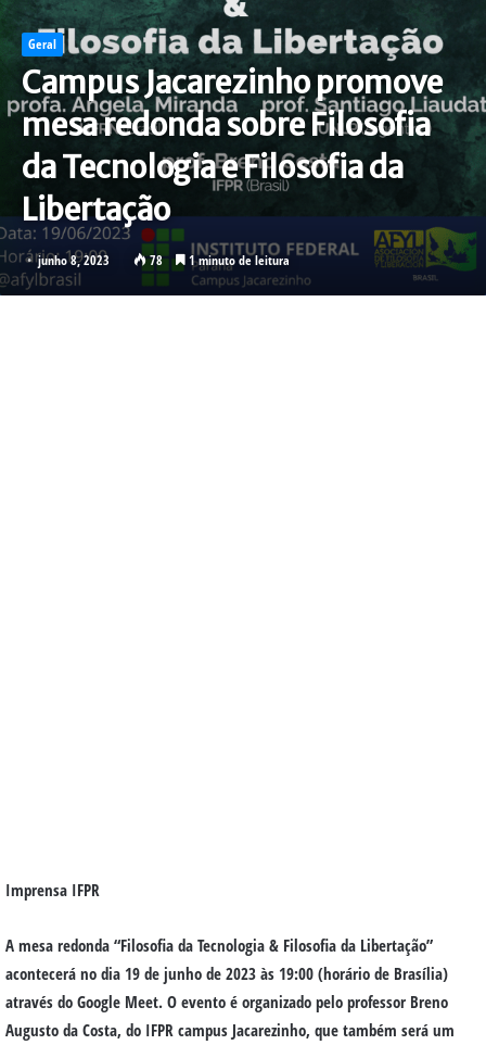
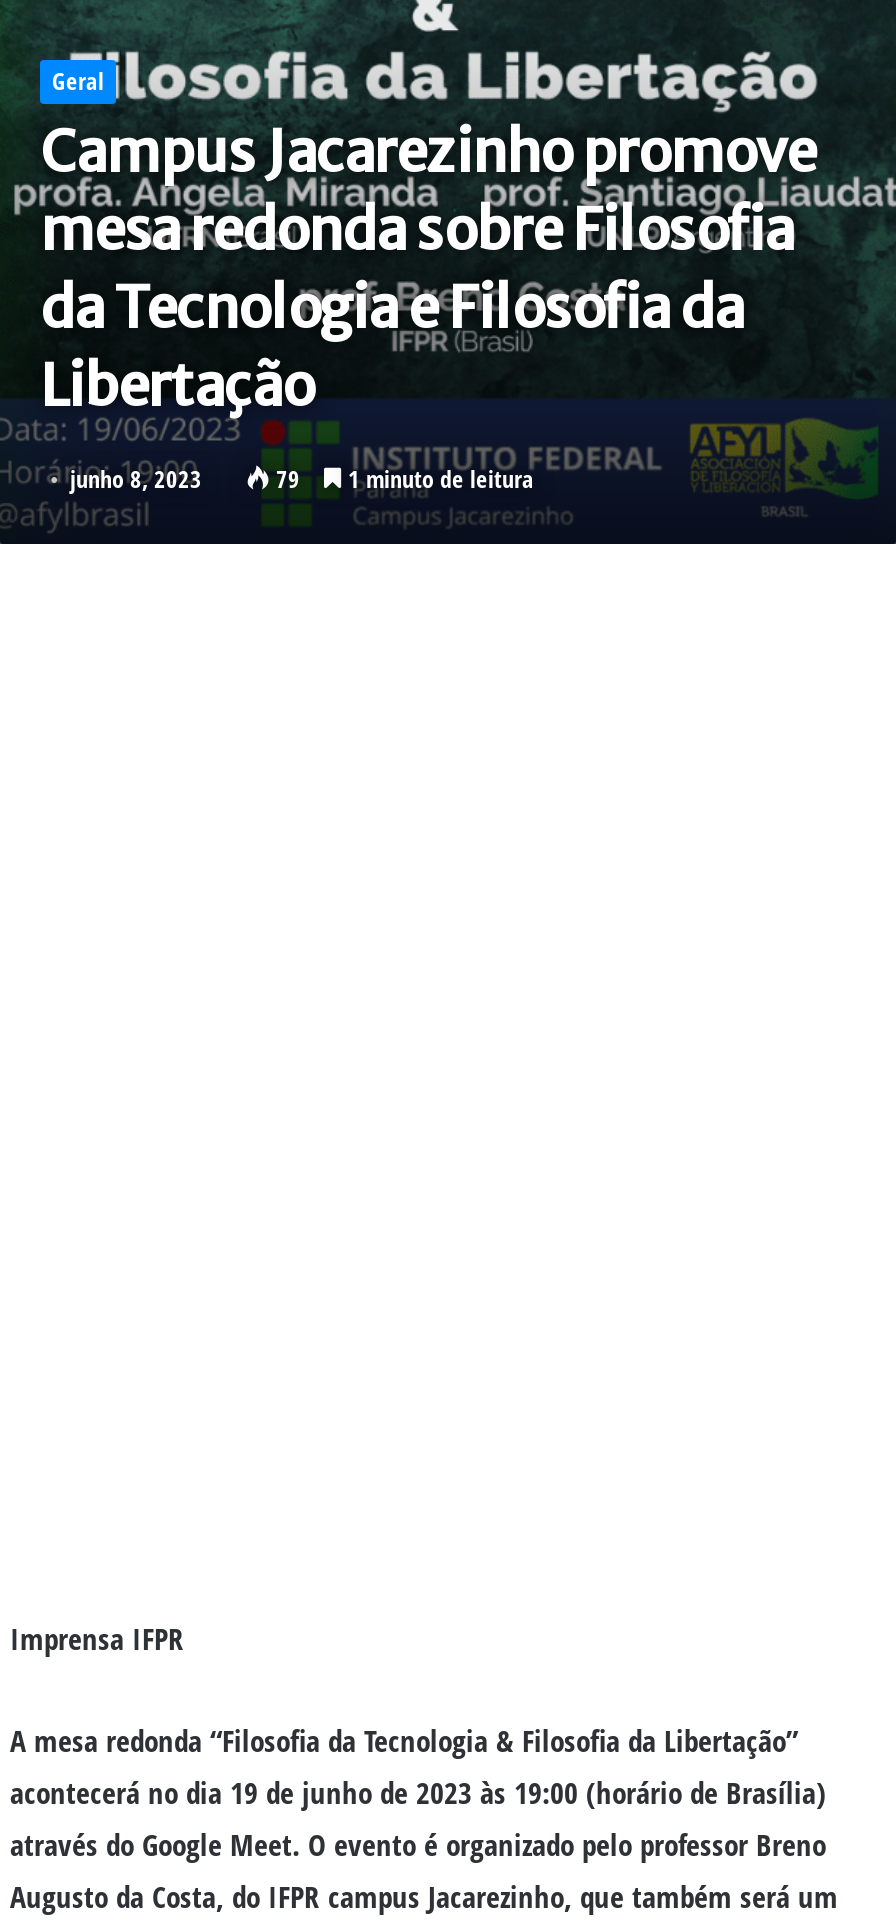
[38,251,290,269] junho 8, 2023 78 1 minuto de leitura -> [70,462,534,496] junho 8, 2023 79 1 minuto de leitura

